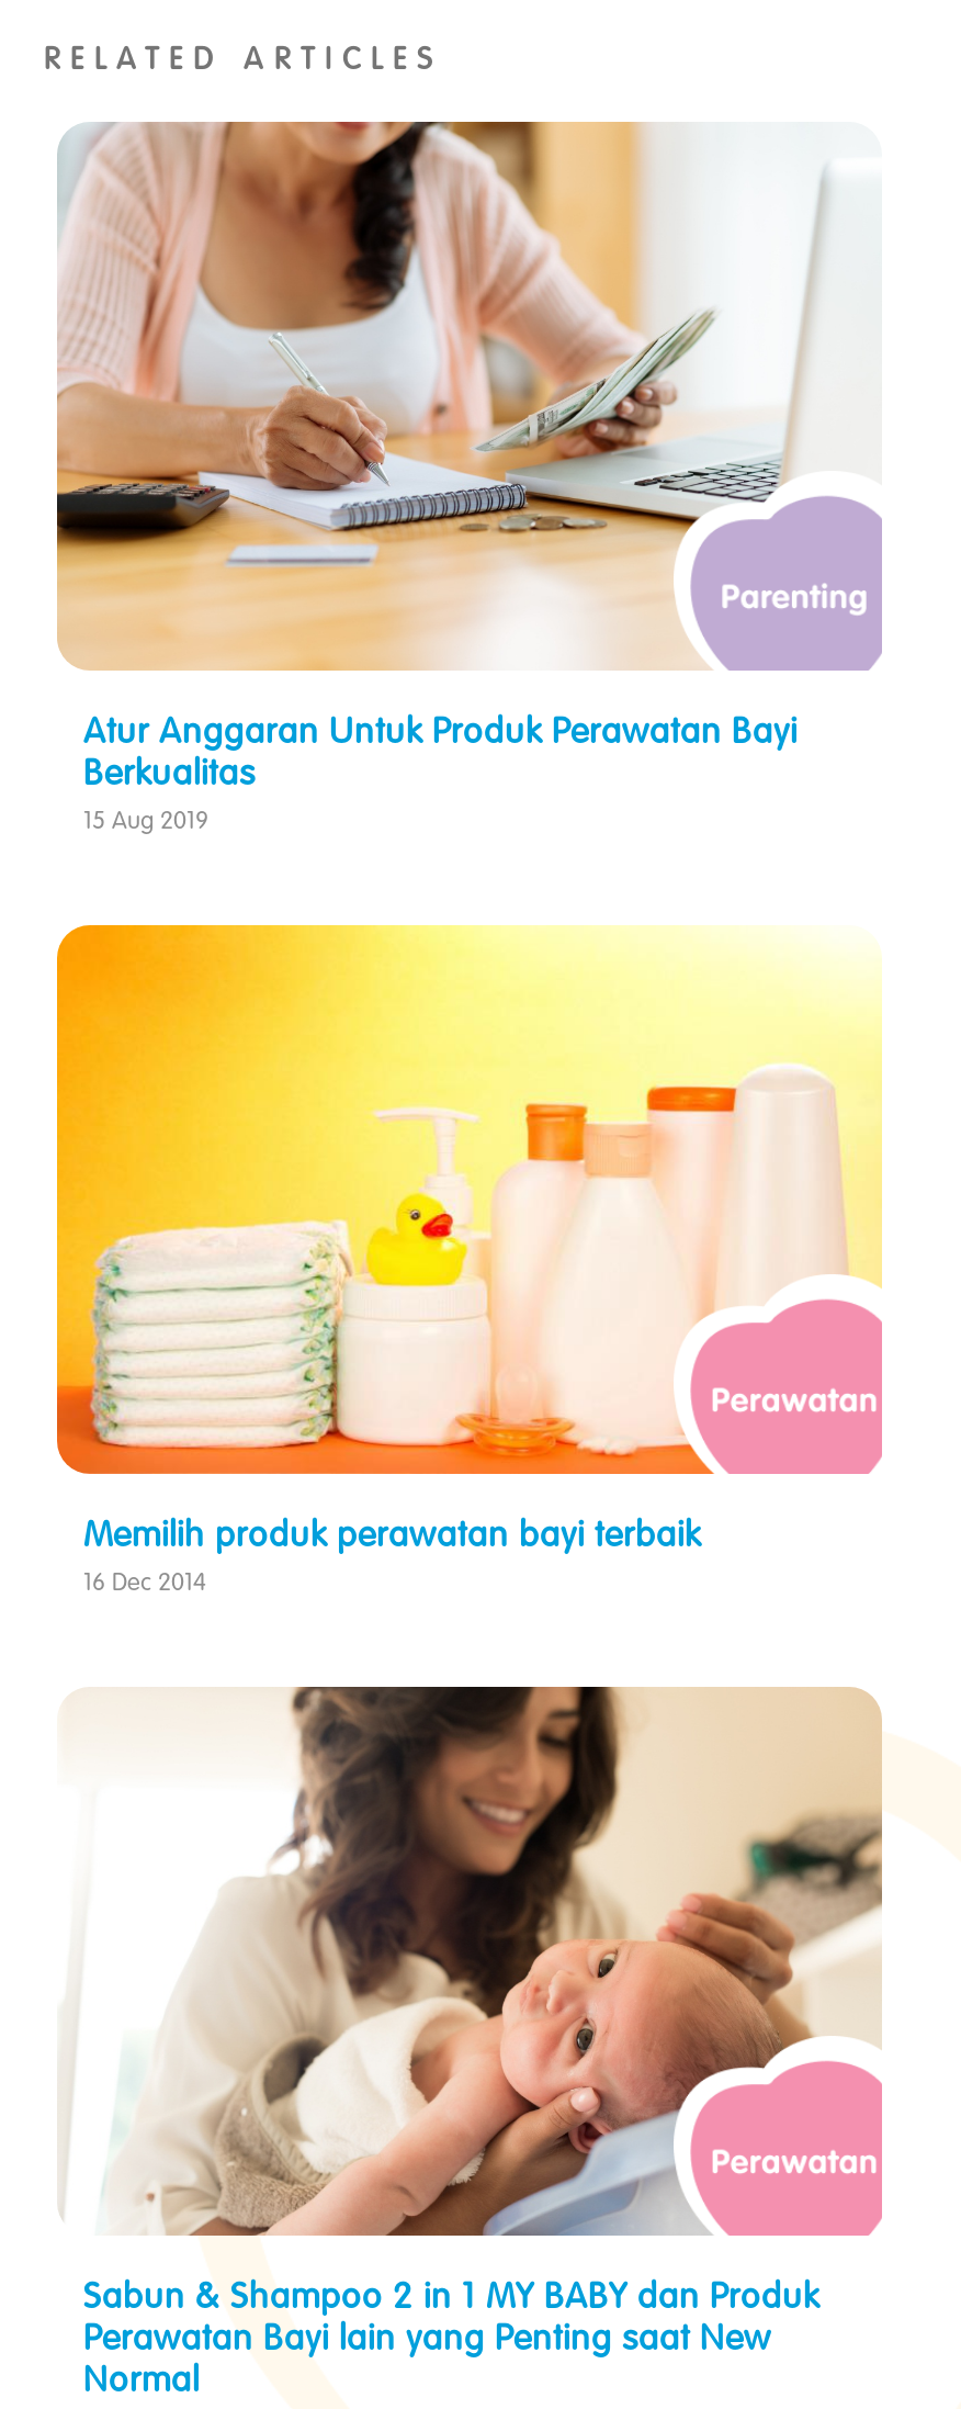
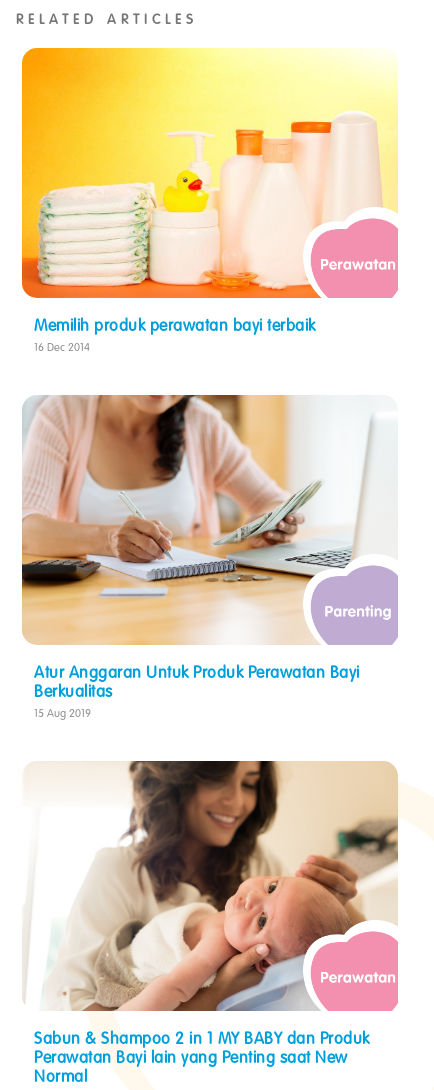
moved [53,117,807,836] -> [20,393,364,720]: [image] | Atur Anggaran Untuk Produk Perawatan Bayi | Berkualitas | 15 Aug 2019
moved [55,923,882,1598] -> [21,47,398,354]: [image] | Memilih produk perawatan bayi terbaik | 16 Dec 2014

